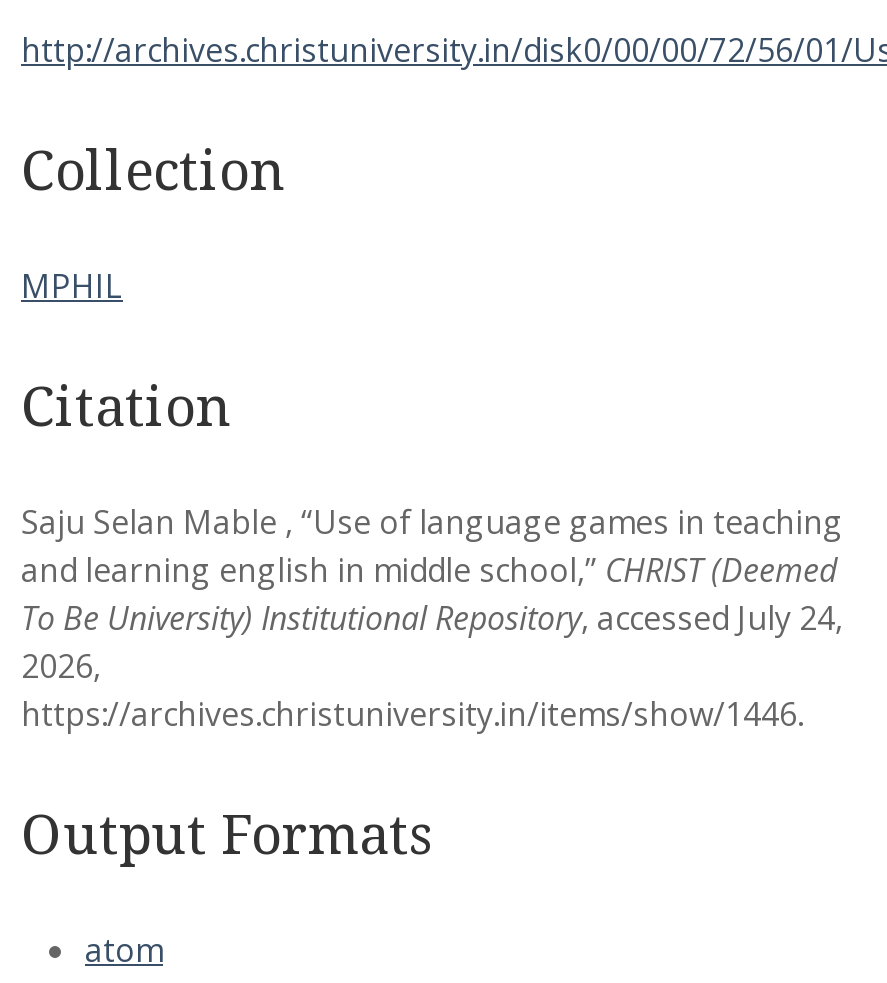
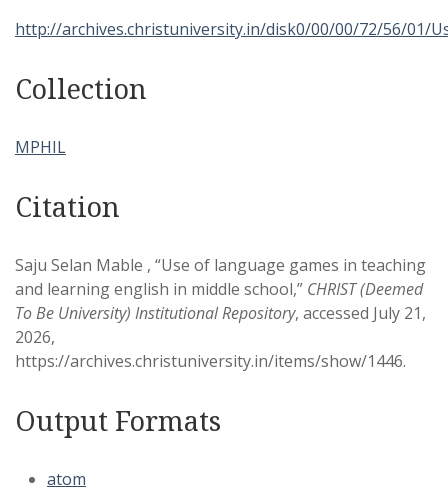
[21,597,843,641] To Be University) Institutional Repository, accessed July 24, -> [15,302,426,324] To Be University) Institutional Repository, accessed July 21,

